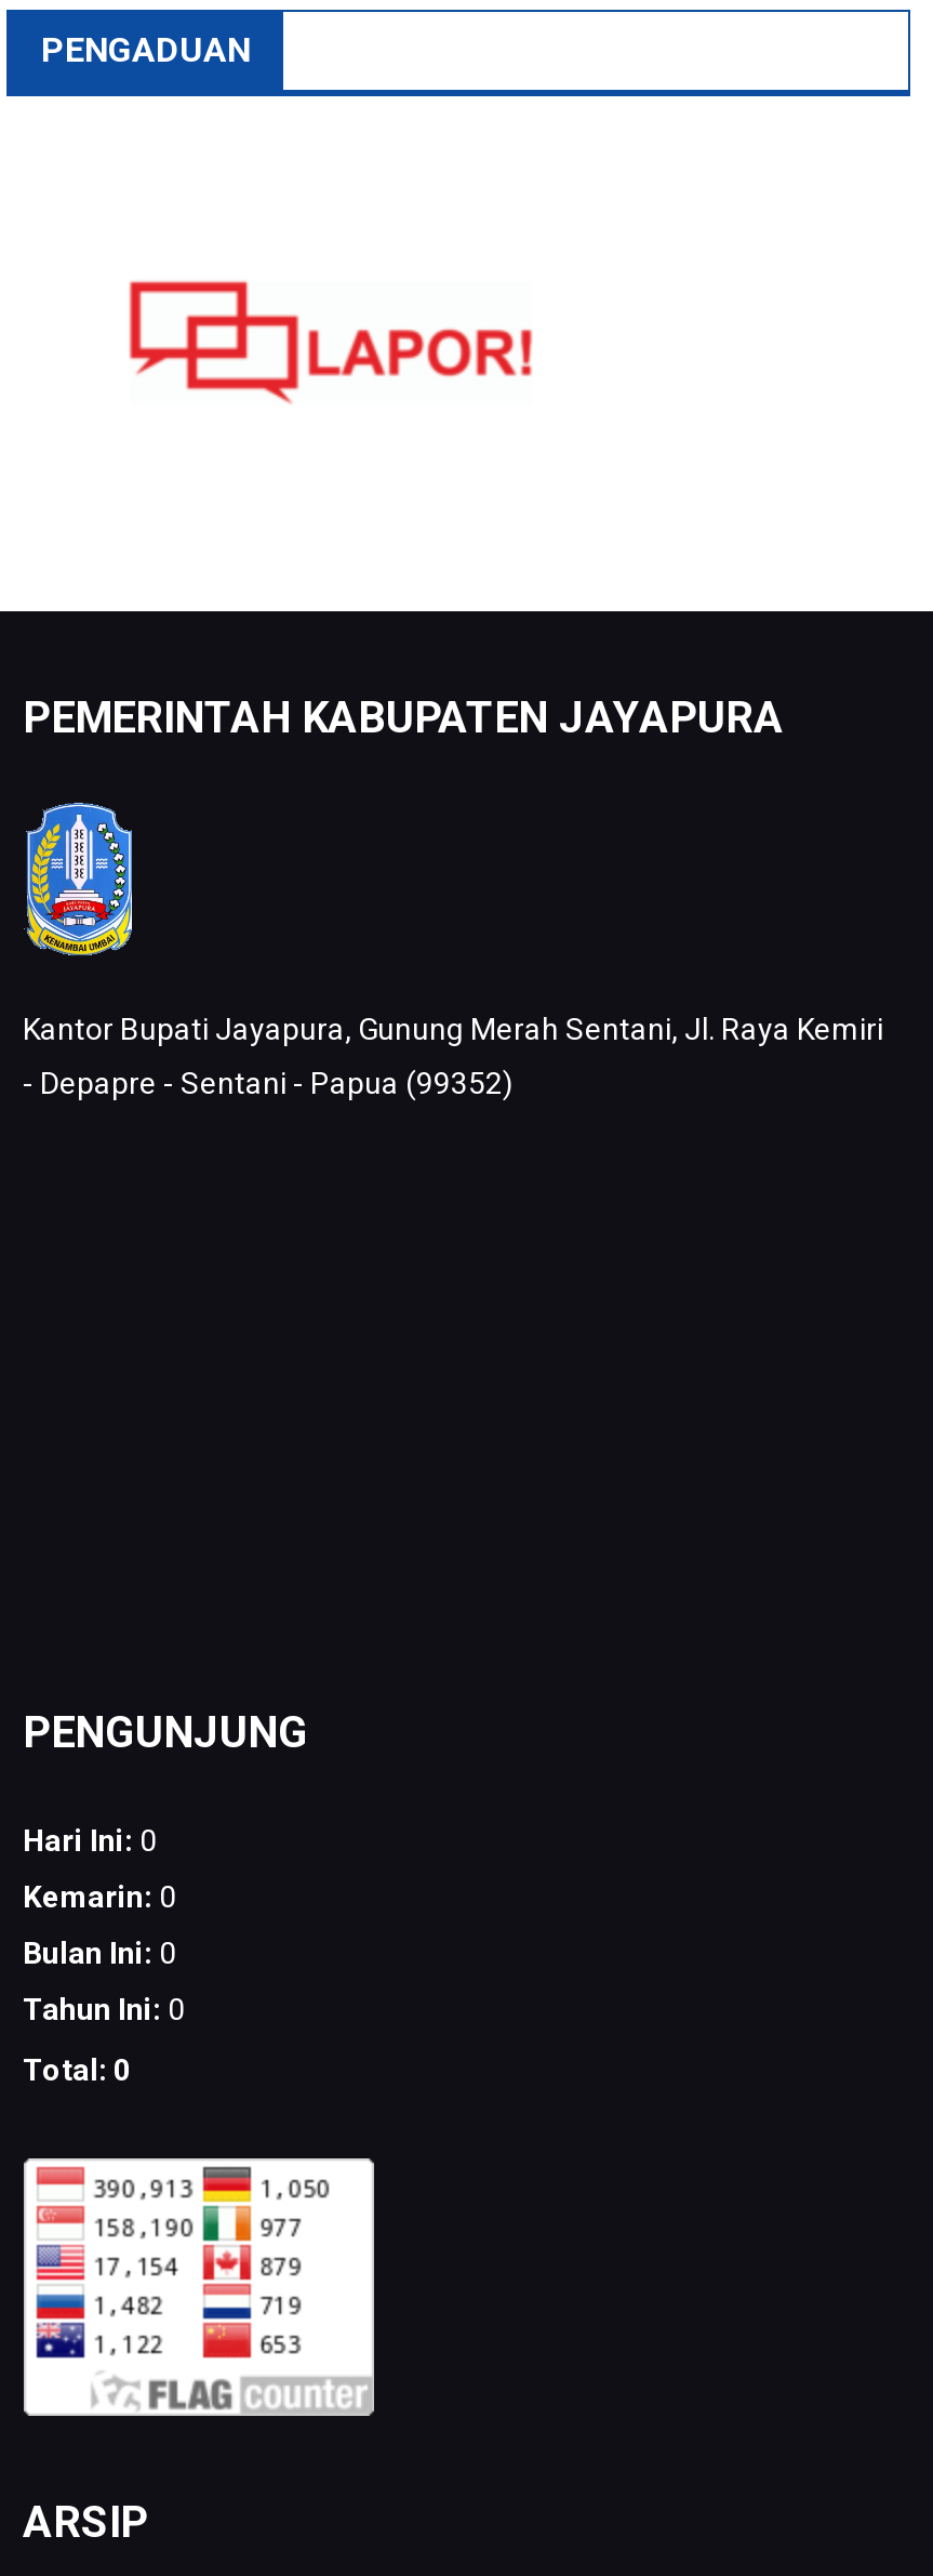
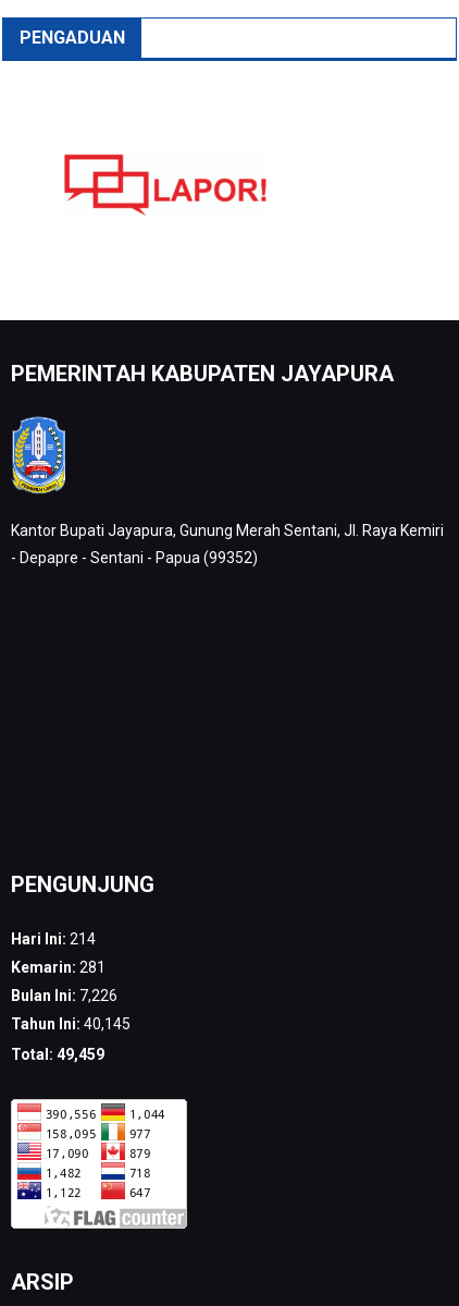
[23,1823,157,1858] Hari Ini: 0 -> [10,930,95,948] Hari Ini: 214
[23,1880,176,1914] Kemarin: 0 -> [10,959,105,976] Kemarin: 281
[23,1936,176,1971] Bulan Ini: 0 -> [10,987,117,1004] Bulan Ini: 7,226
[23,1992,185,2027] Tahun Ini: 0 -> [10,1015,130,1033] Tahun Ini: 40,145
[23,2053,131,2087] Total: 0 -> [10,1046,104,1063] Total: 49,459

